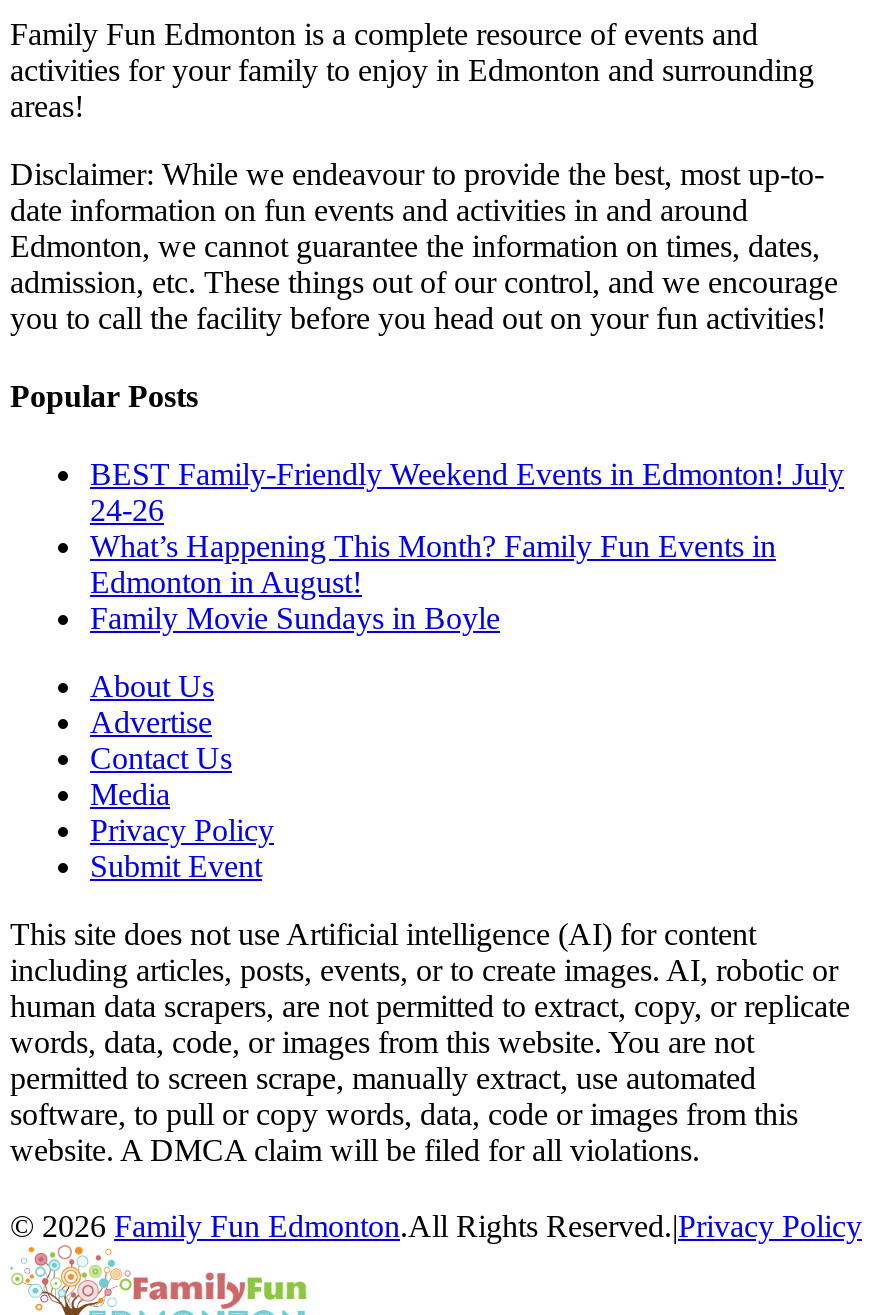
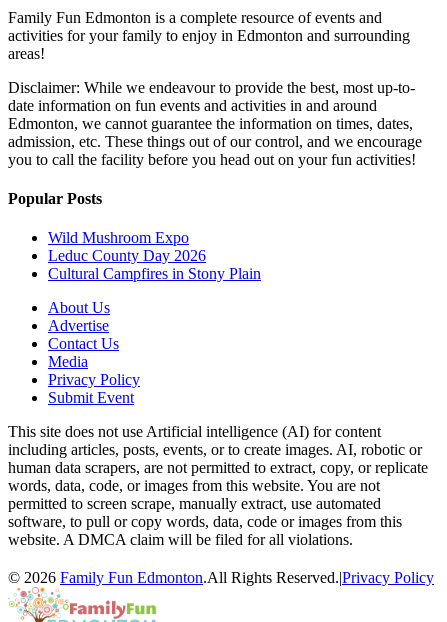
[90,457,844,635] BEST Family-Friendly Weekend Events in Edmonton! July | 24-26 | What’s Happening This Month? Family Fun Events in | Edmonton in August! | Family Movie Sundays in Boyle -> [48,229,261,282] Wild Mushroom Expo | Leduc County Day 2026 | Cultural Campfires in Stony Plain

